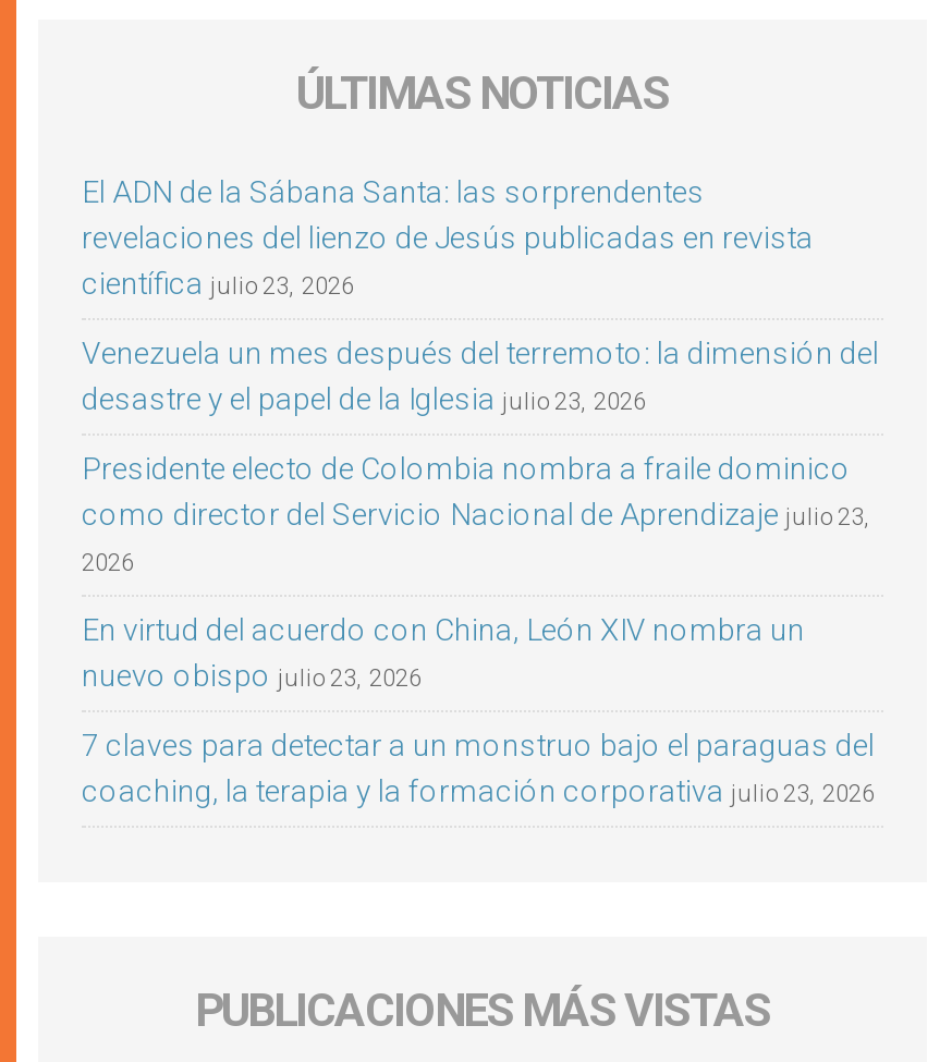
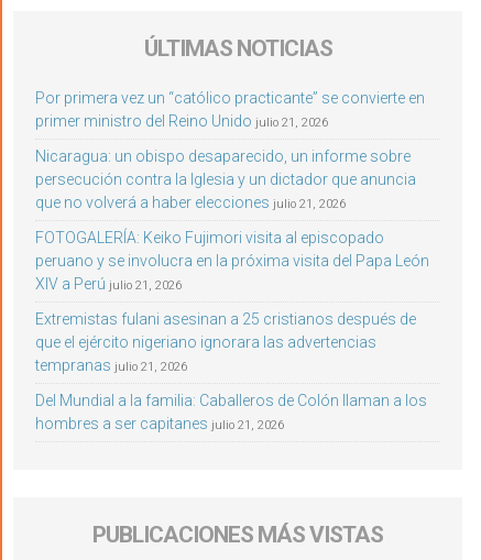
[82,175,879,809] El ADN de la Sábana Santa: las sorprendentes | revelaciones del lienzo de Jesús publicadas en revista | científica julio 23, 2026 | Venezuela un mes después del terremoto: la dimensión del | desastre y el papel de la Iglesia julio 23, 2026 | Presidente electo de Colombia nombra a fraile dominico | como director del Servicio Nacional de Aprendizaje julio 23, | 2026 | En virtud del acuerdo con China, León XIV nombra un | nuevo obispo julio 23, 2026 | 7 claves para detectar a un monstruo bajo el paraguas del | coaching, la terapia y la formación corporativa julio 23, 2026 -> [35,90,429,433] Por primera vez un “católico practicante” se convierte en | primer ministro del Reino Unido julio 21, 2026 | Nicaragua: un obispo desaparecido, un informe sobre | persecución contra la Iglesia y un dictador que anuncia | que no volverá a haber elecciones julio 21, 2026 | FOTOGALERÍA: Keiko Fujimori visita al episcopado | peruano y se involucra en la próxima visita del Papa León | XIV a Perú julio 21, 2026 | Extremistas fulani asesinan a 25 cristianos después de | que el ejército nigeriano ignorara las advertencias | tempranas julio 21, 2026 | Del Mundial a la familia: Caballeros de Colón llaman a los | hombres a ser capitanes julio 21, 2026

